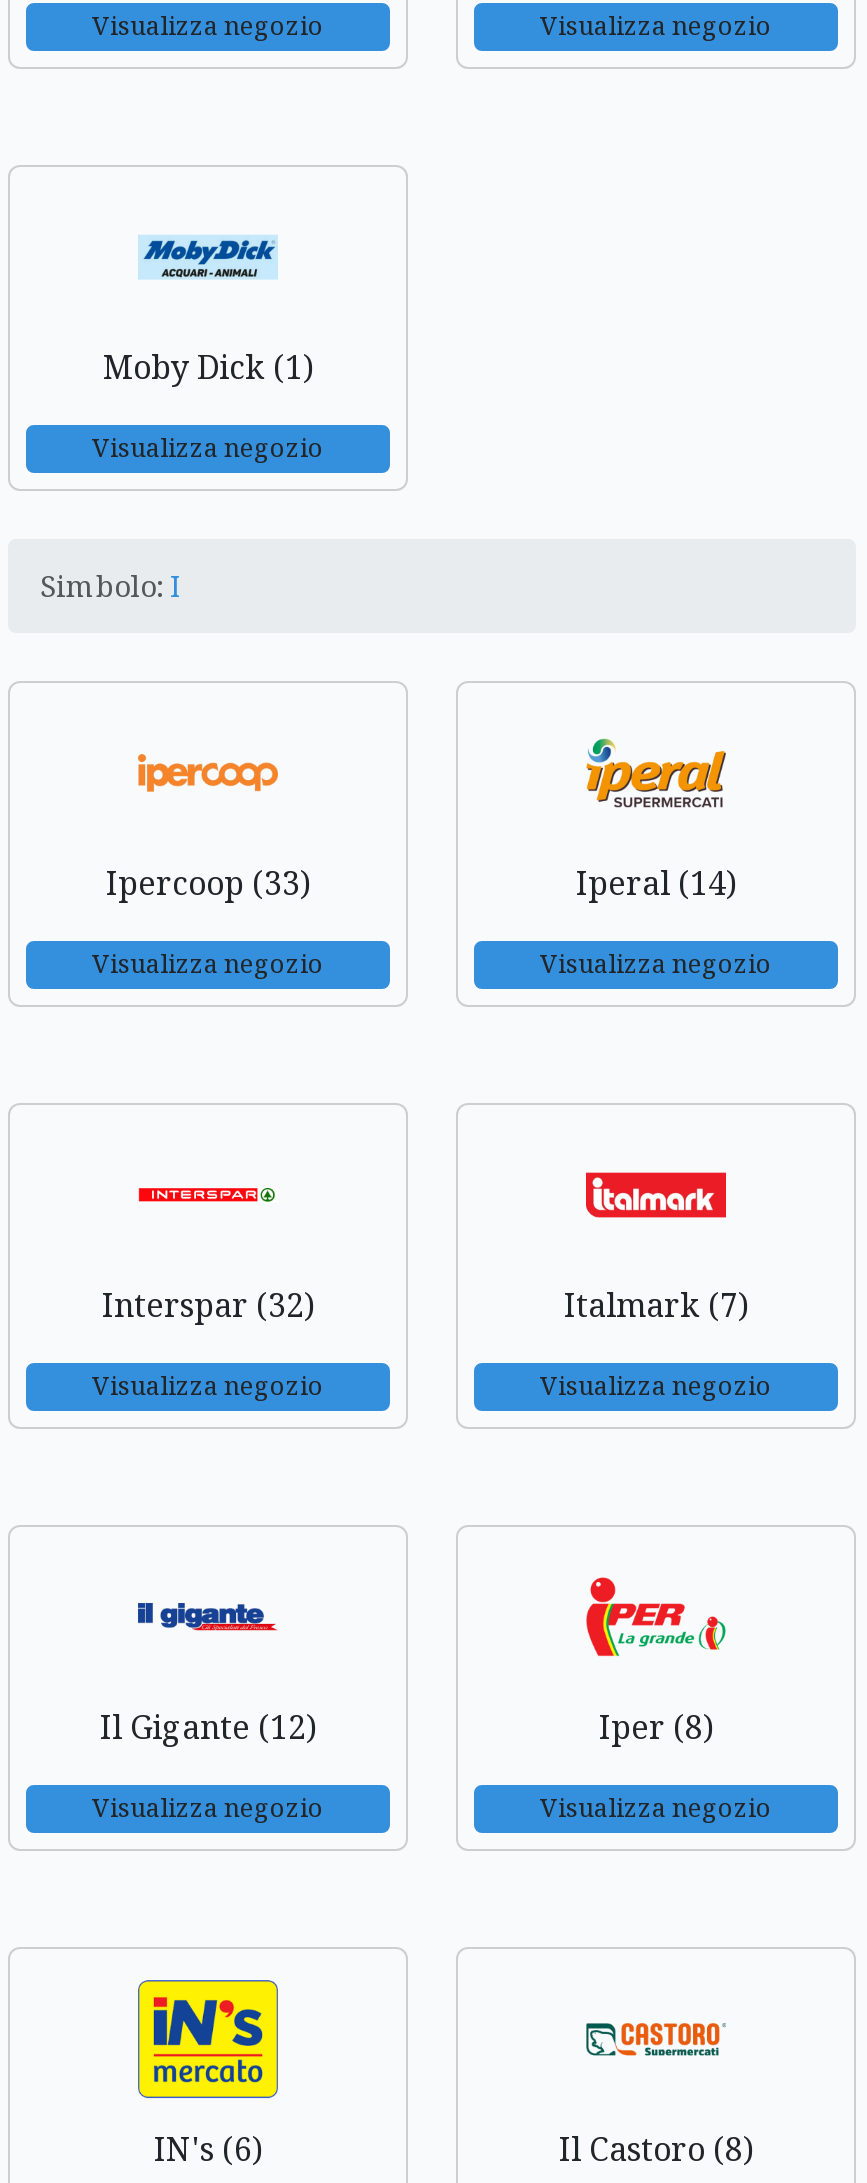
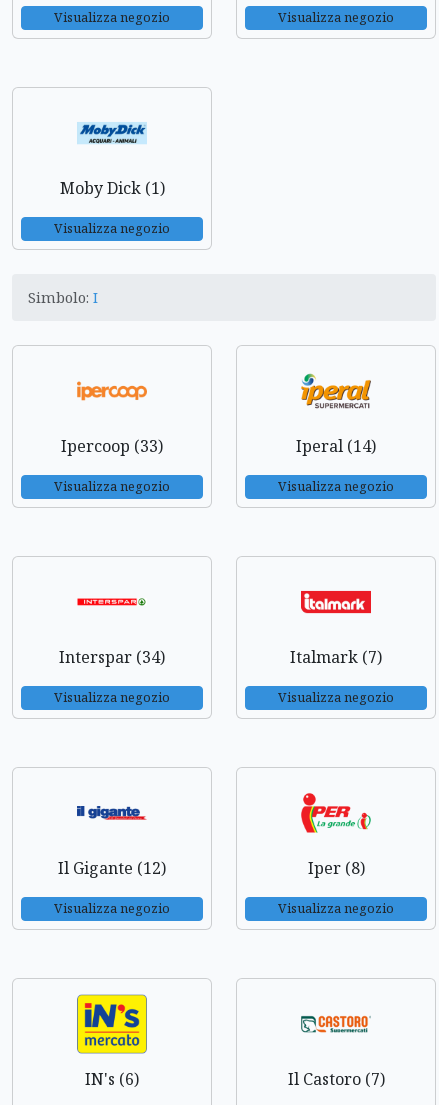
[102,1283,314,1327] Interspar (32) -> [59,646,165,668] Interspar (34)
[559,2127,753,2171] Il Castoro (8) -> [287,1068,384,1090] Il Castoro (7)

